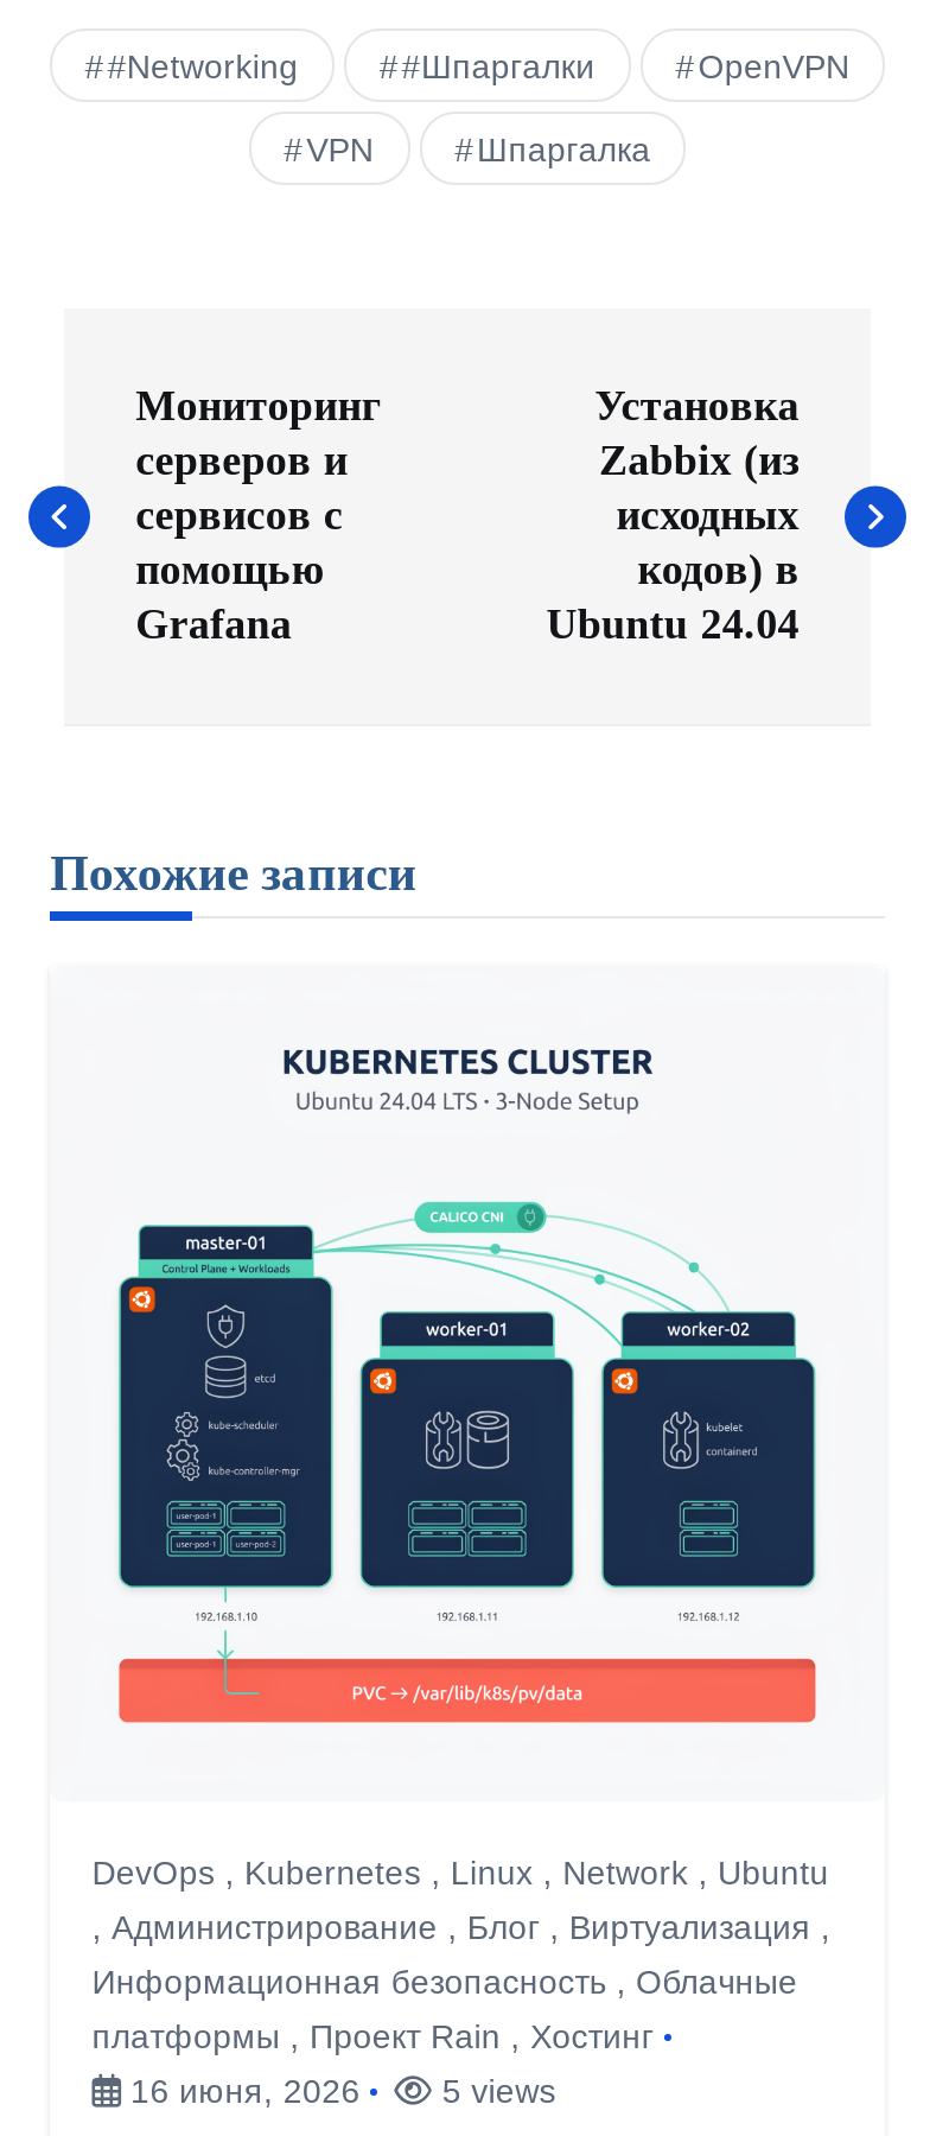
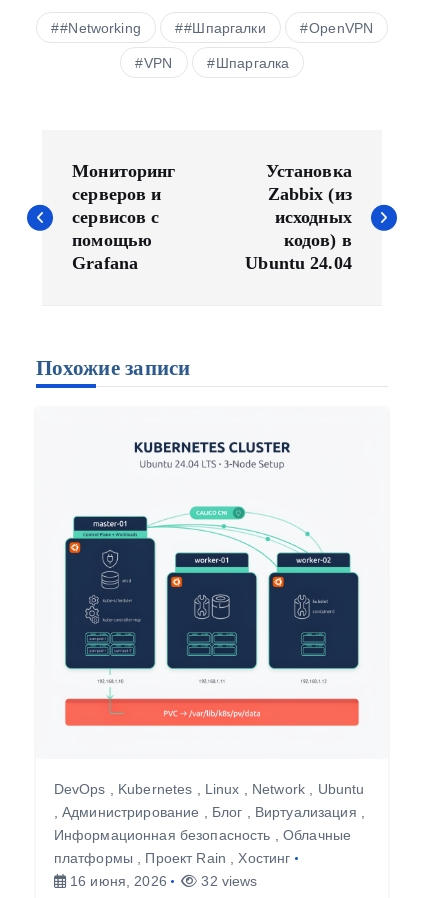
[432,2073,556,2111] 5 views -> [197,873,257,889] 32 views

